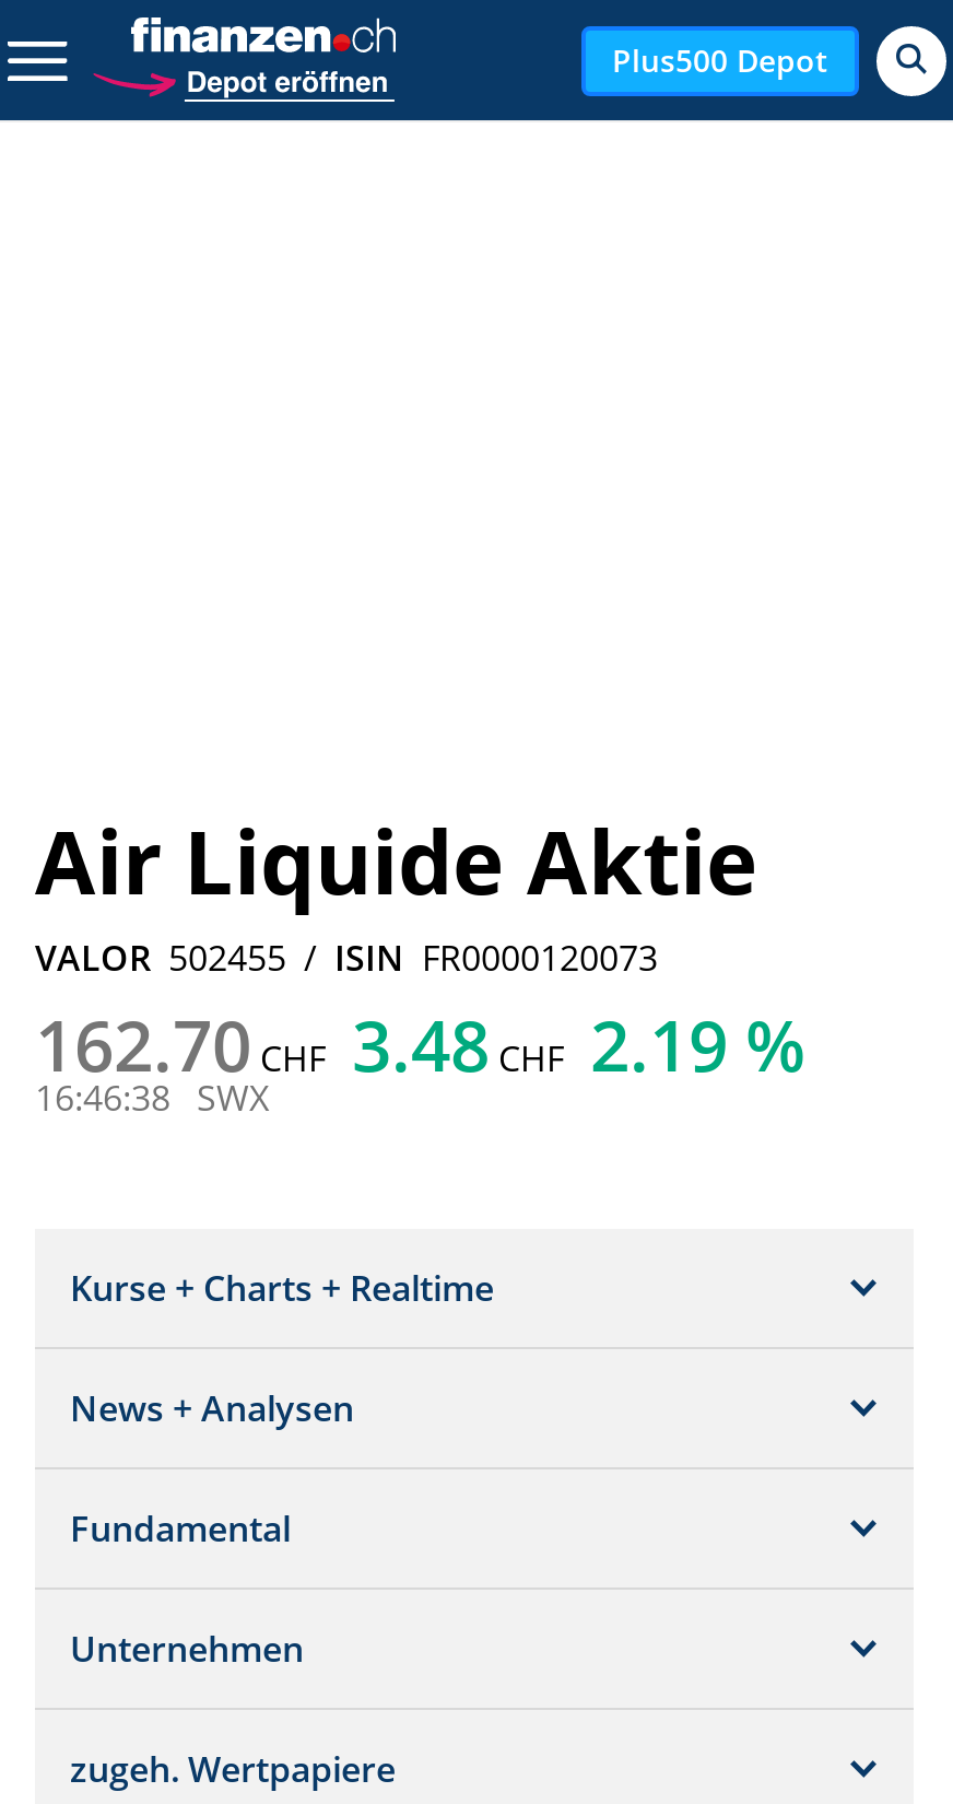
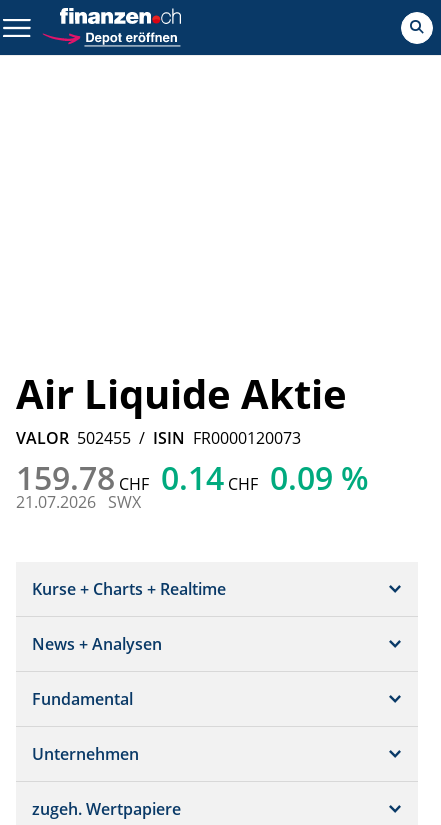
[612,38,828,80] Plus500 Depot -> none
[35,997,807,1091] 162.70 CHF 3.48 CHF 2.19 % -> [16,456,369,499] 159.78 CHF 0.14 CHF 0.09 %
[35,1074,269,1122] 16:46:38 SWX -> [16,491,141,513] 21.07.2026 SWX

